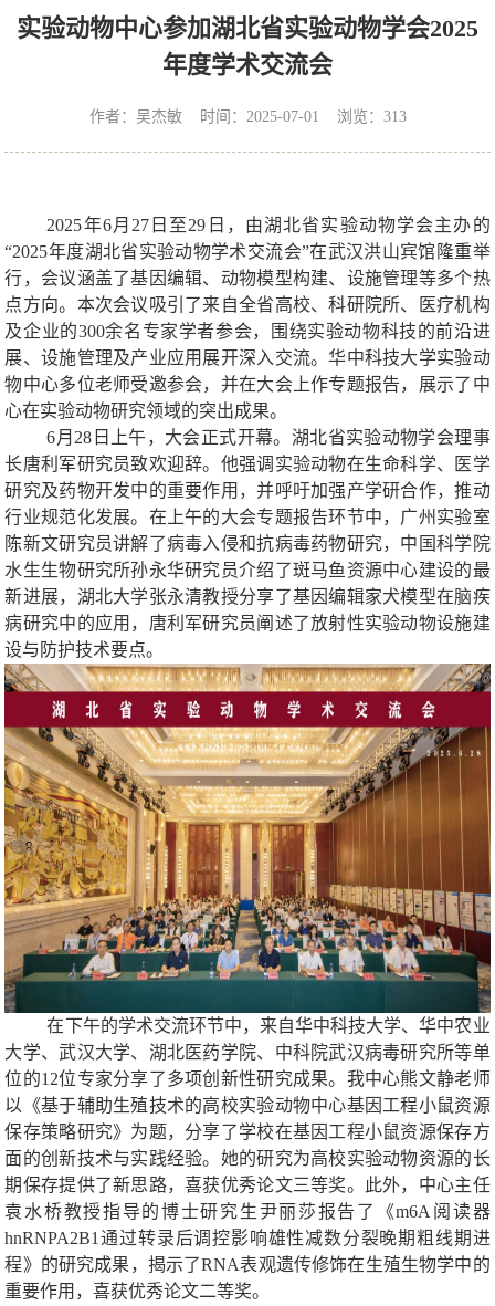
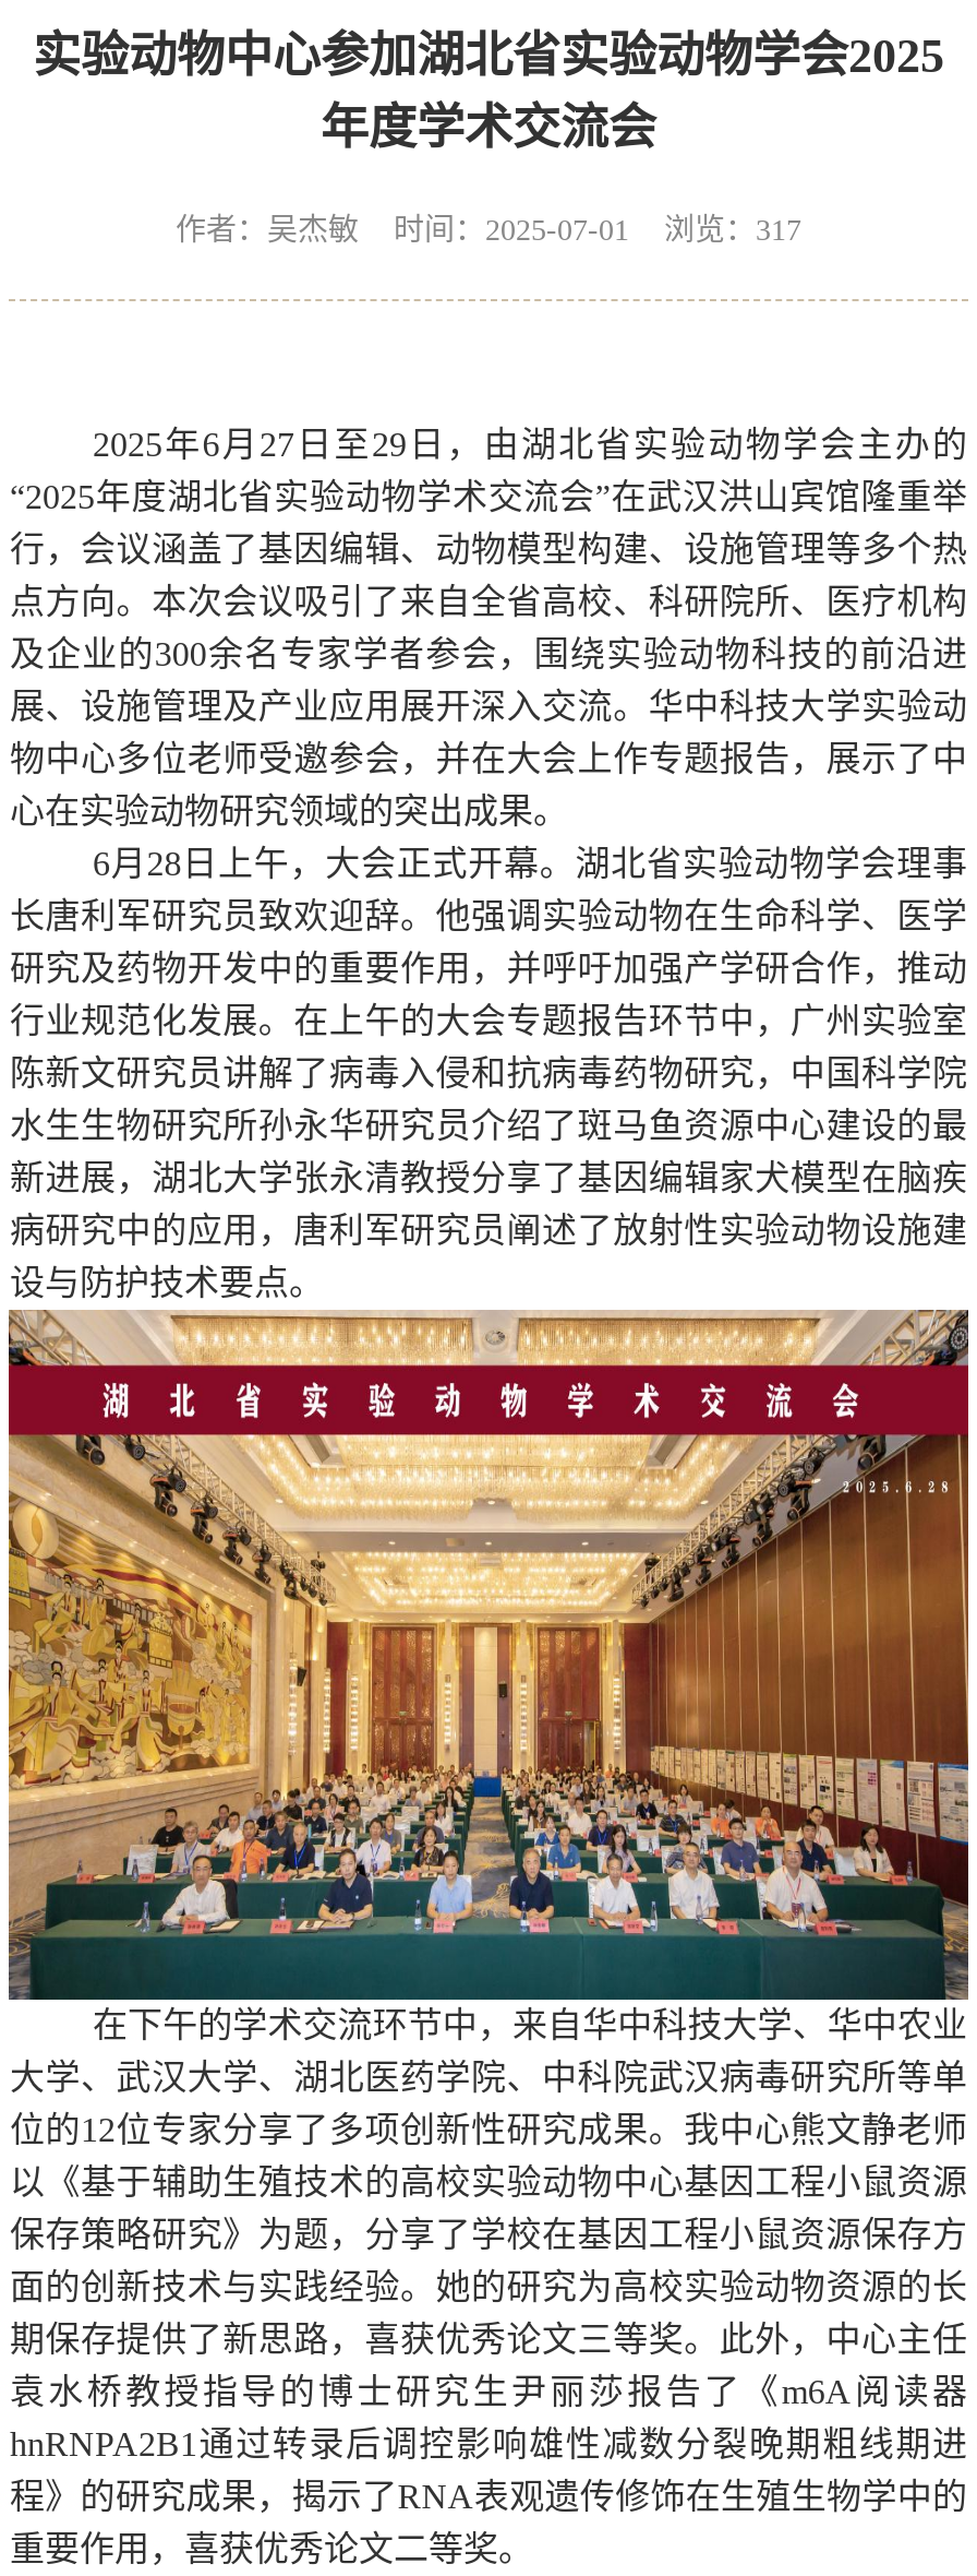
[89,108,406,124] 作者：吴杰敏 时间：2025-07-01 浏览：313 -> [176,213,801,246] 作者：吴杰敏 时间：2025-07-01 浏览：317

